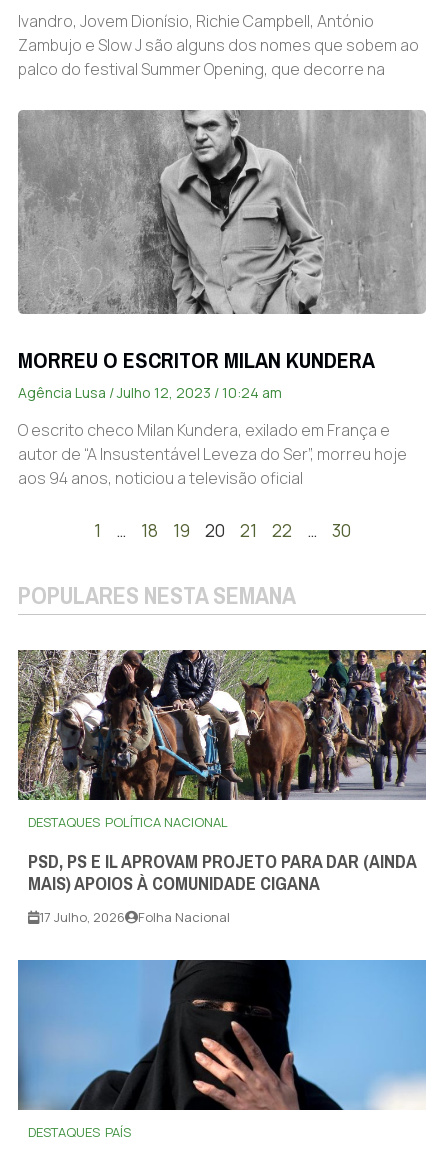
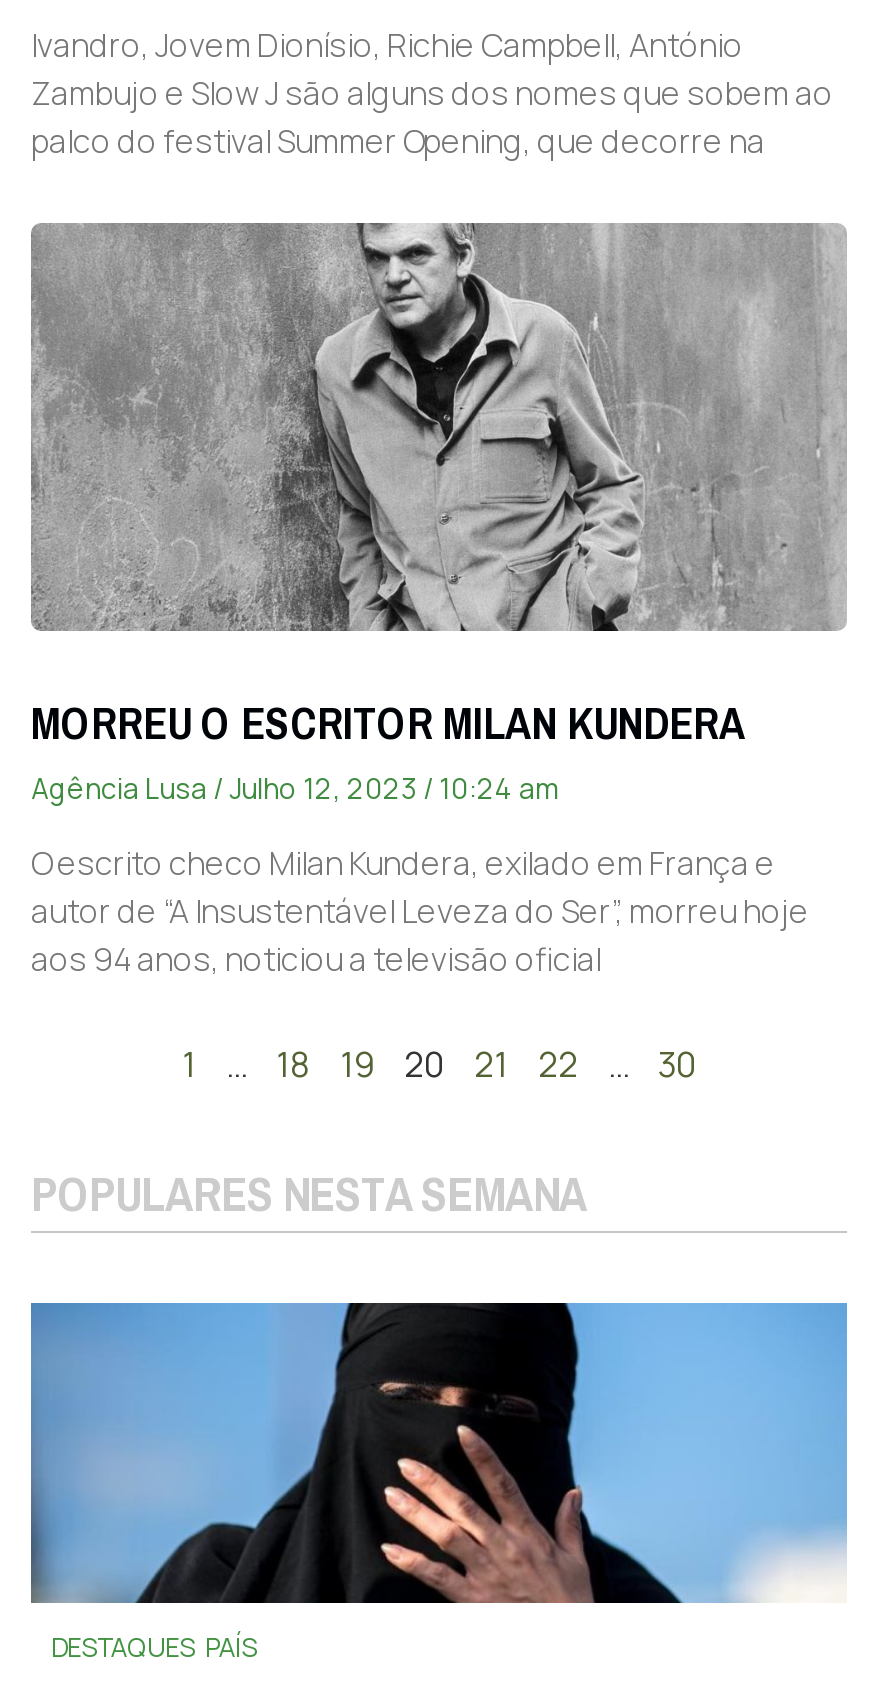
[17,649,427,926] [image] | DESTAQUES POLÍTICA NACIONAL | PSD, PS E IL APROVAM PROJETO PARA DAR (AINDA | MAIS) APOIOS À COMUNIDADE CIGANA | 17 Julho, 2026 | Folha Nacional -> none

